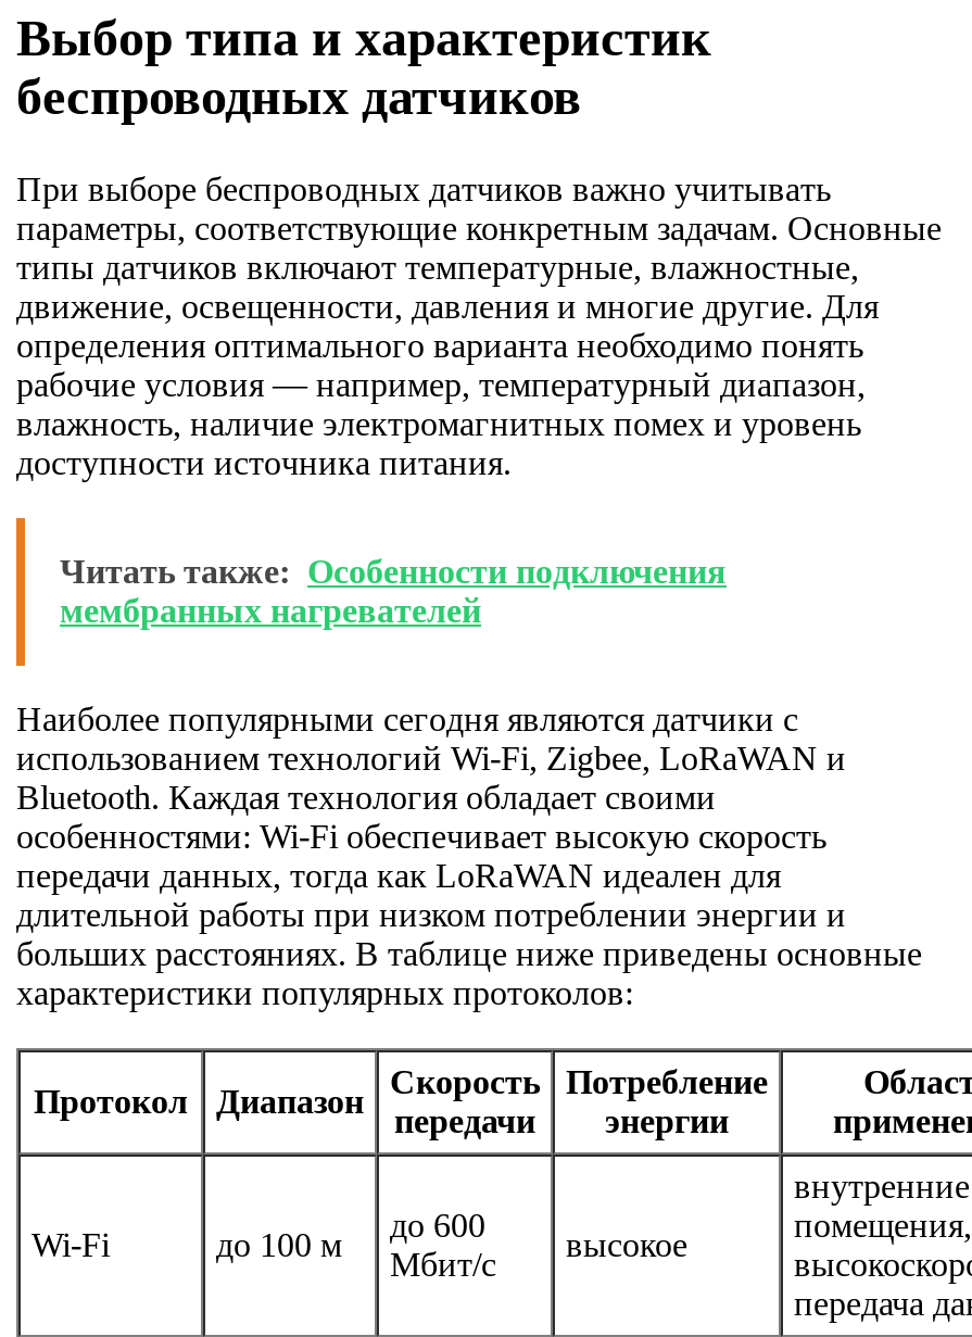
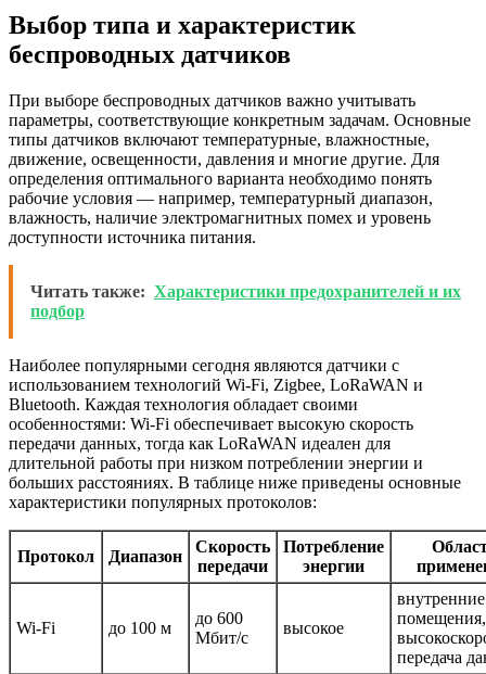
[60,552,727,628] Читать также: Особенности подключения | мембранных нагревателей -> [30,282,461,320] Читать также: Характеристики предохранителей и их | подбор

